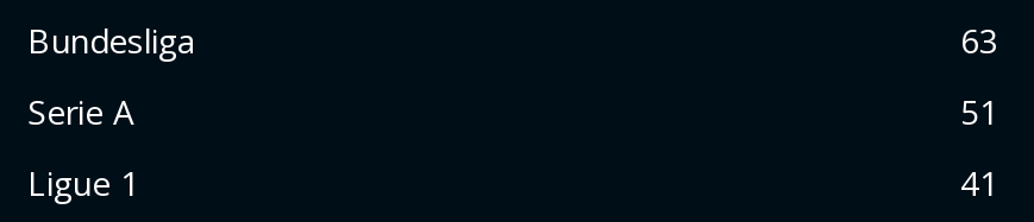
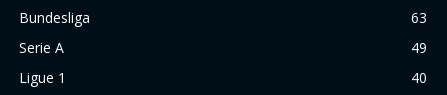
[960,88,998,133] 51 -> [411,38,427,57] 49
[960,159,998,204] 41 -> [411,68,427,87] 40

